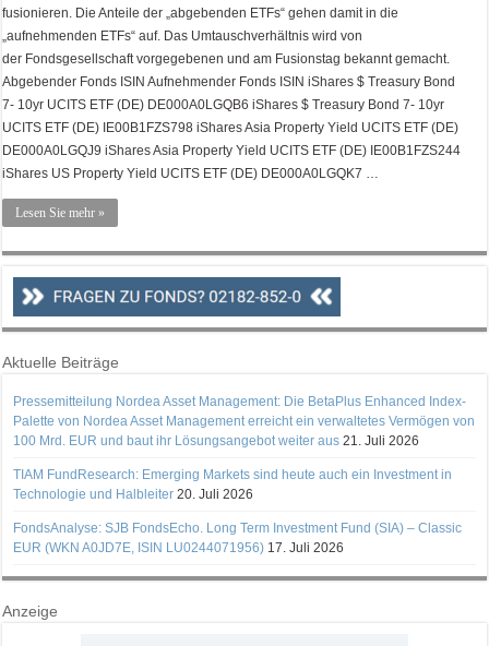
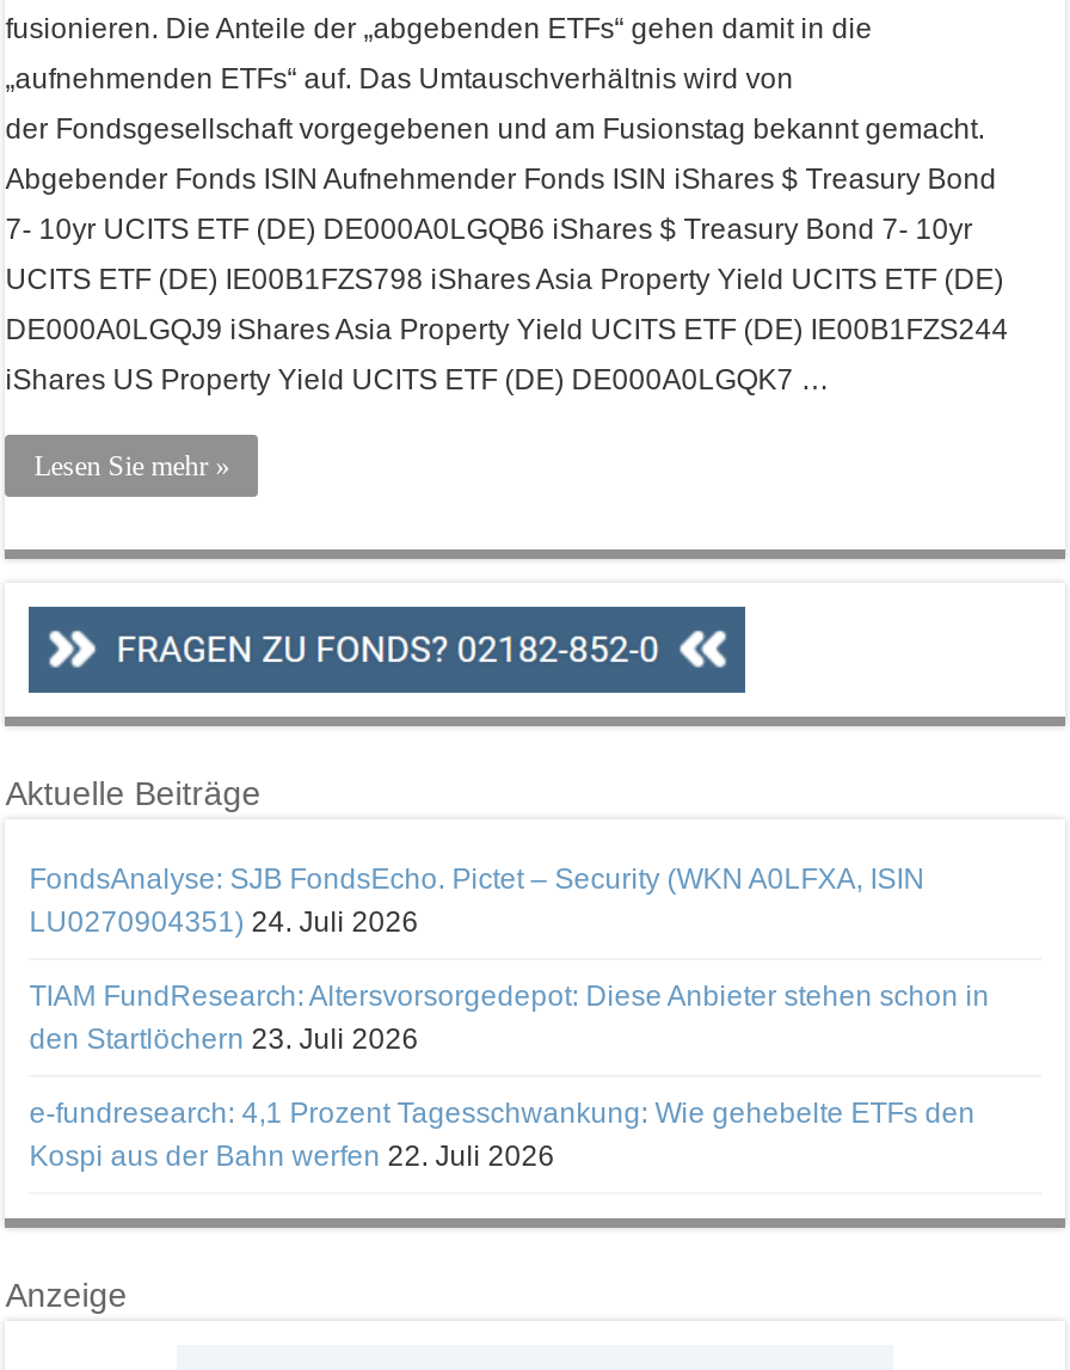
[13,394,475,448] Pressemitteilung Nordea Asset Management: Die BetaPlus Enhanced Index- | Palette von Nordea Asset Management erreicht ein verwaltetes Vermögen von | 100 Mrd. EUR und baut ihr Lösungsangebot weiter aus 21. Juli 2026 -> [29,864,925,940] FondsAnalyse: SJB FondsEcho. Pictet – Security (WKN A0LFXA, ISIN | LU0270904351) 24. Juli 2026
[13,467,452,502] TIAM FundResearch: Emerging Markets sind heute auch ein Investment in | Technologie und Halbleiter 20. Juli 2026 -> [29,981,989,1057] TIAM FundResearch: Altersvorsorgedepot: Diese Anbieter stehen schon in | den Startlöchern 23. Juli 2026
[13,521,462,555] FondsAnalyse: SJB FondsEcho. Long Term Investment Fund (SIA) – Classic | EUR (WKN A0JD7E, ISIN LU0244071956) 17. Juli 2026 -> [29,1098,975,1174] e-fundresearch: 4,1 Prozent Tagesschwankung: Wie gehebelte ETFs den | Kospi aus der Bahn werfen 22. Juli 2026

